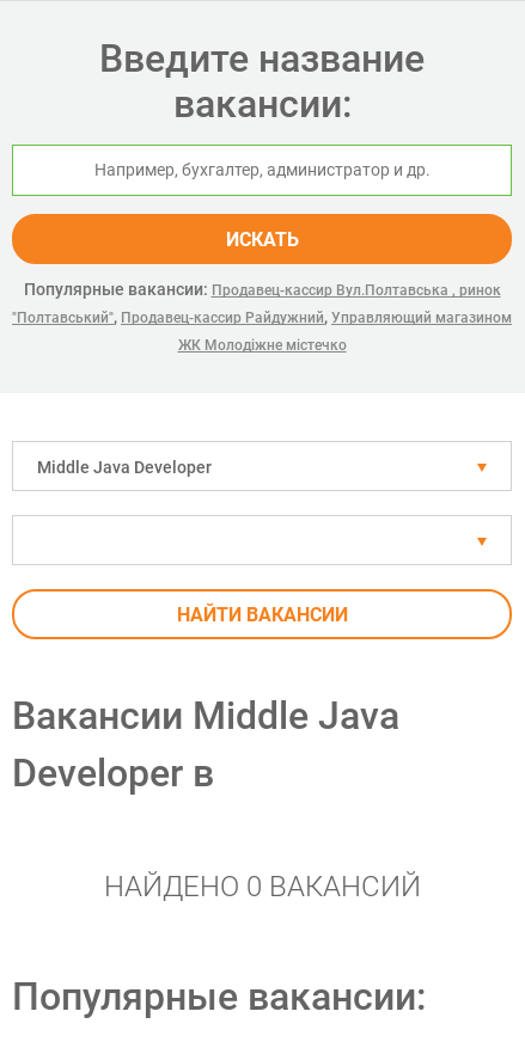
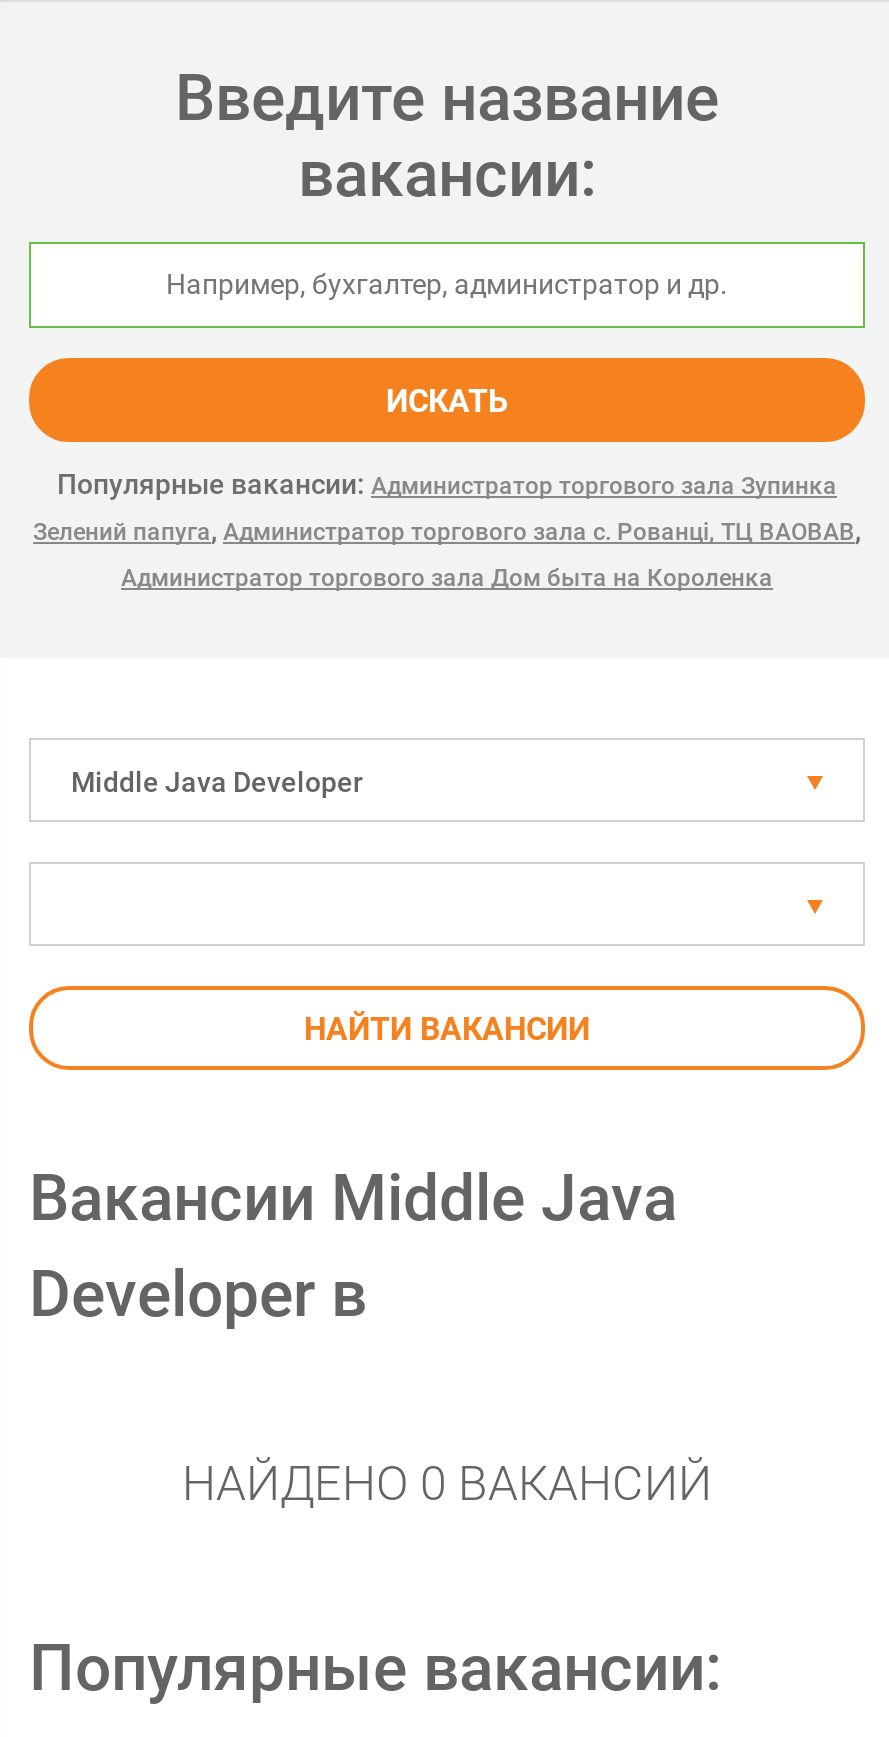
[12,280,512,326] Популярные вакансии: Продавец-кассир Вул.Полтавська , ринок | "Полтавський", Продавец-кассир Райдужний, Управляющий магазином -> [33,468,861,546] Популярные вакансии: Администратор торгового зала Зупинка | Зелений папуга, Администратор торгового зала с. Рованці, ТЦ ВАОВАВ,
[178,337,346,354] ЖК Молодіжне містечко -> [121,564,773,592] Администратор торгового зала Дом быта на Короленка

